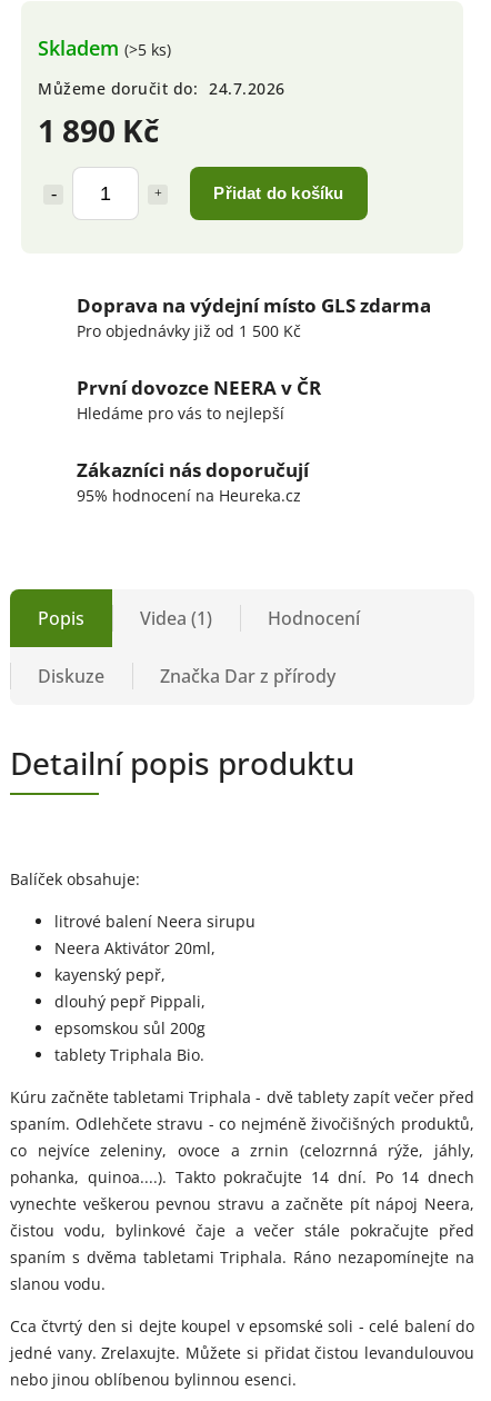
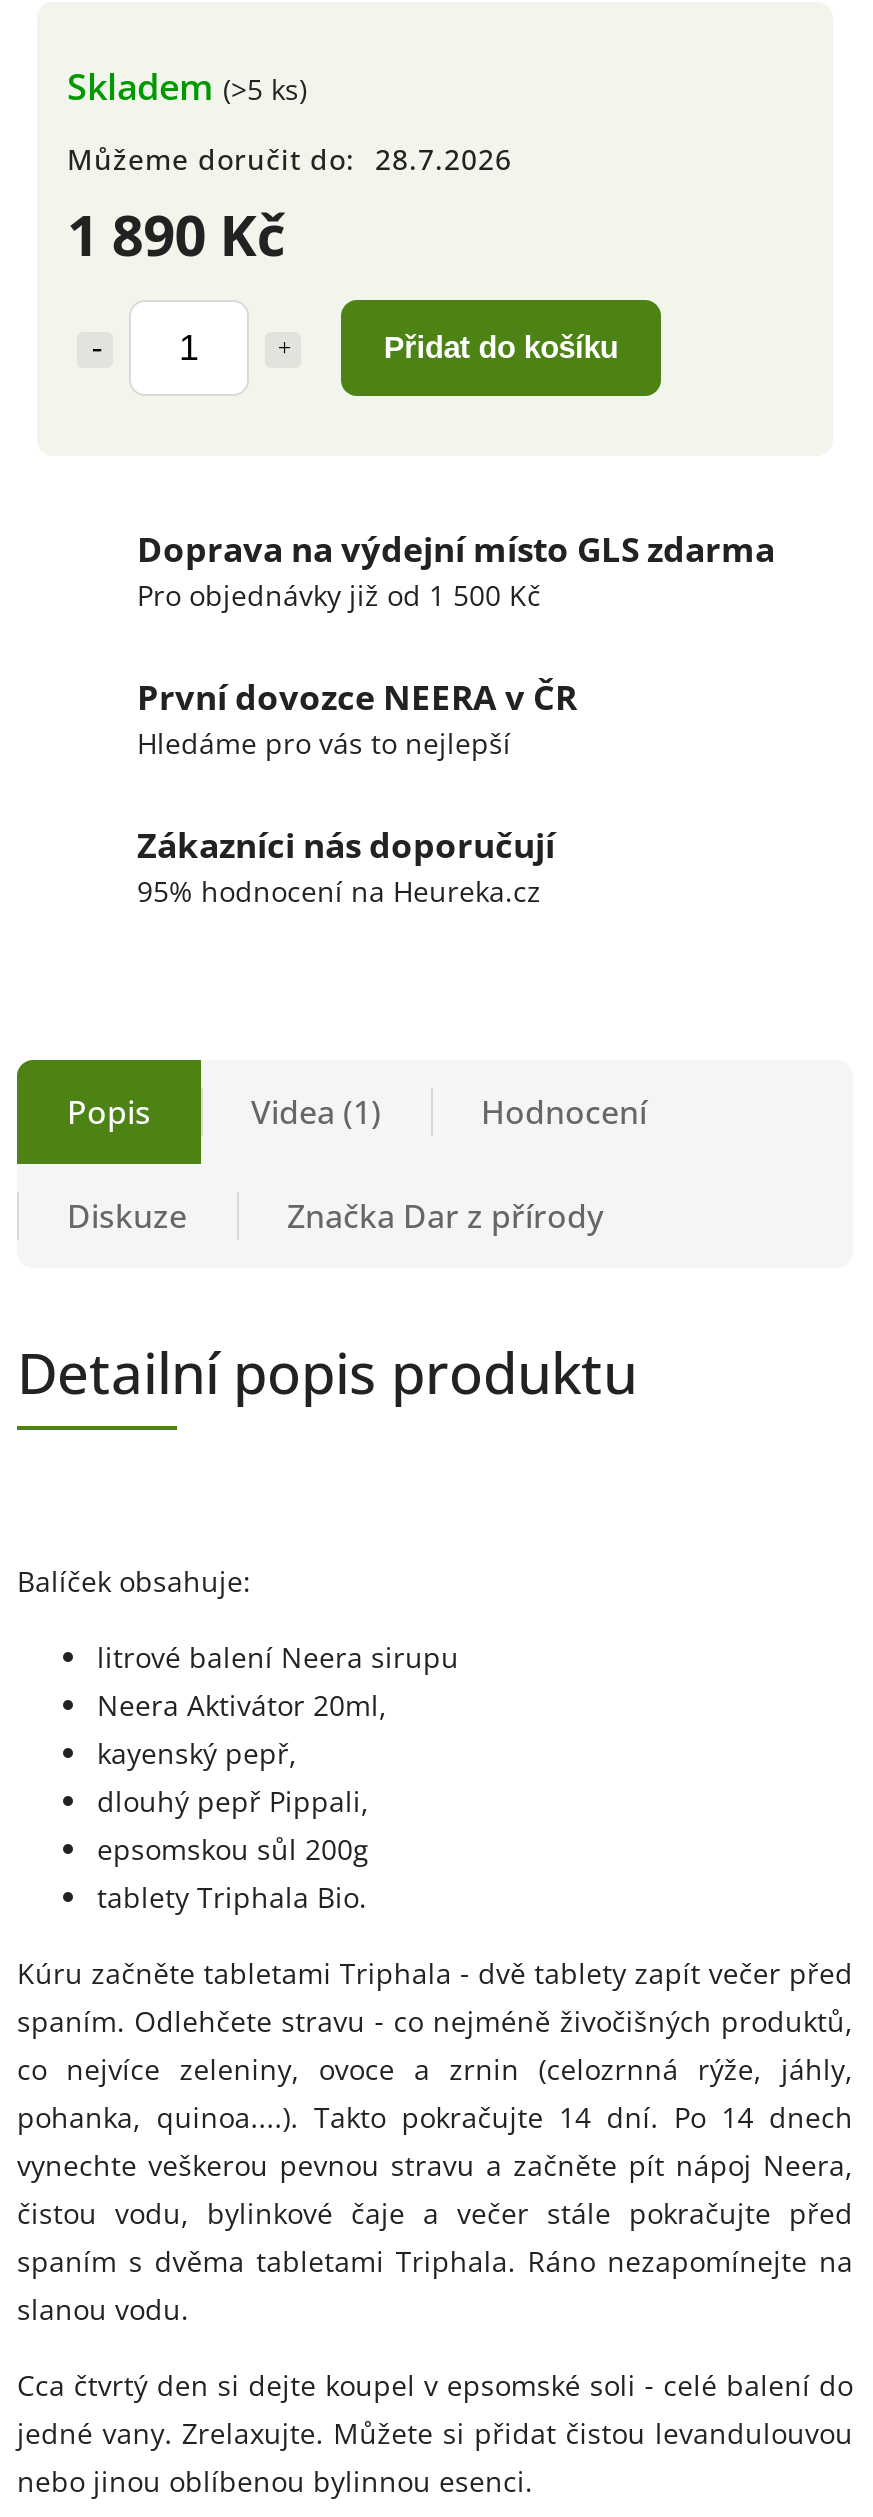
[38,77,285,98] Můžeme doručit do: 24.7.2026 -> [67,139,512,177] Můžeme doručit do: 28.7.2026

